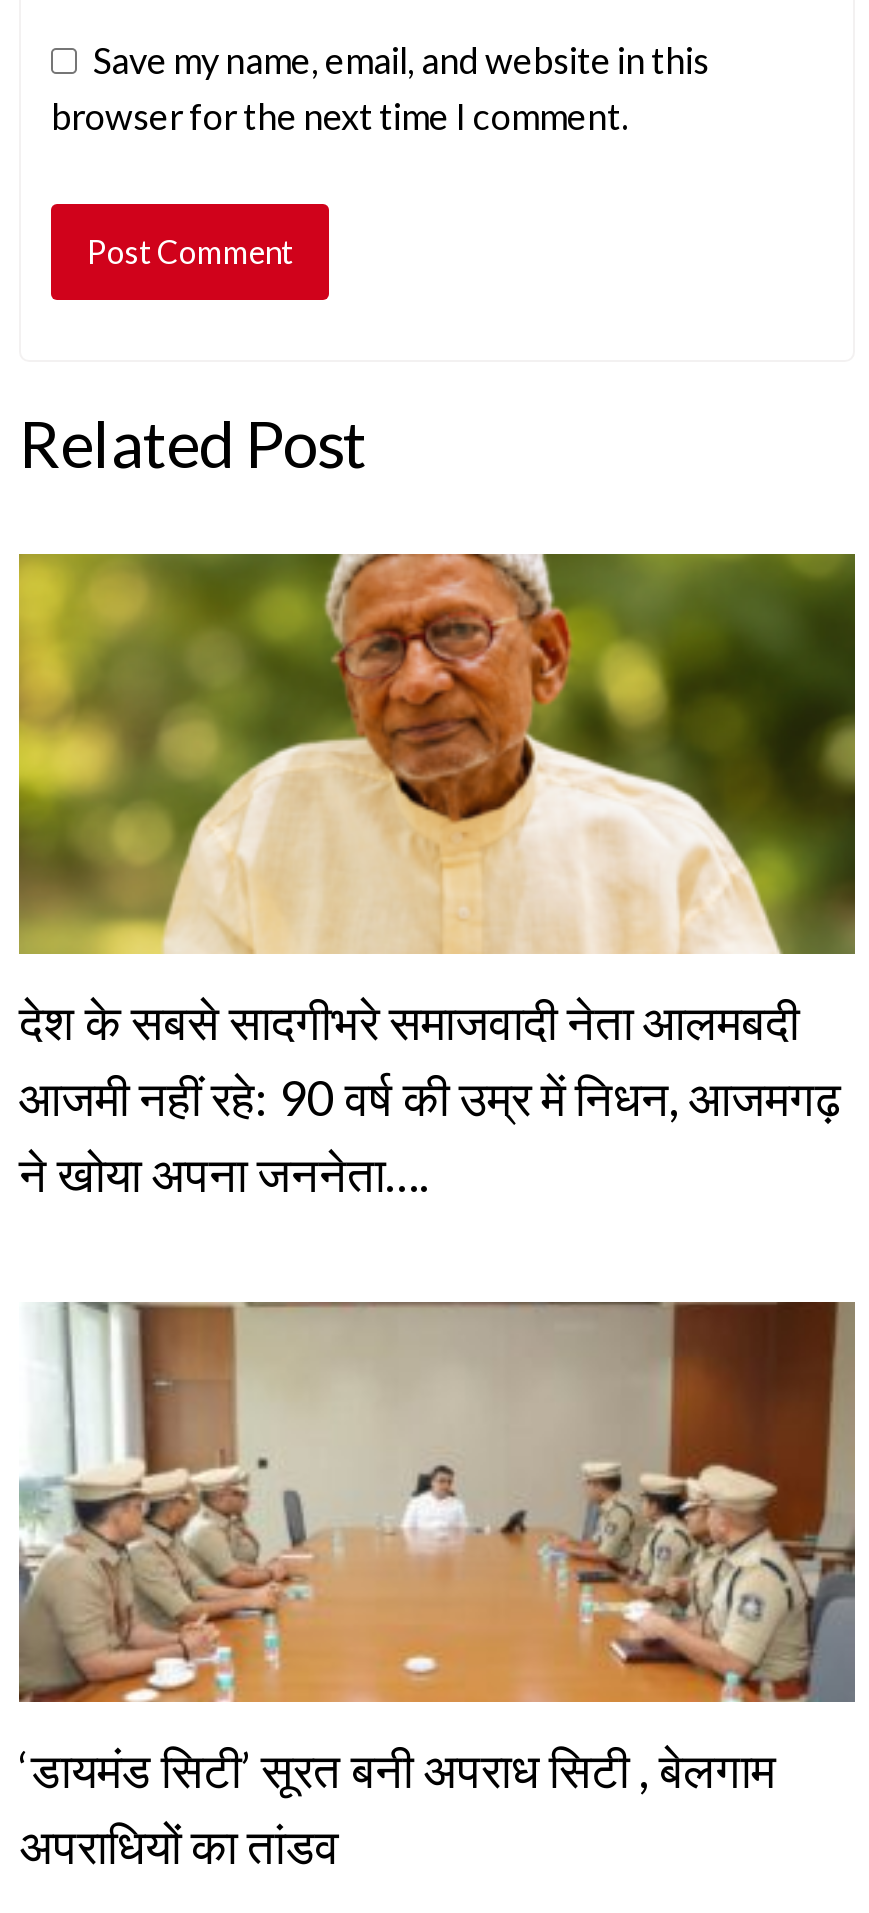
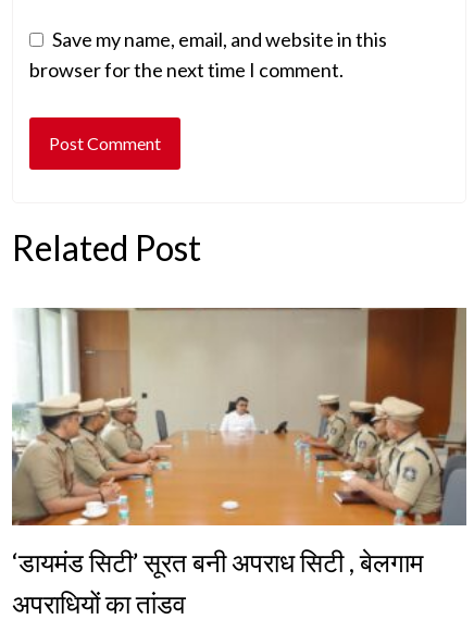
[17,552,857,1203] [image] | देश के सबसे सादगीभरे समाजवादी नेता आलमबदी | आजमी नहीं रहे: 90 वर्ष की उम्र में निधन, आजमगढ़ | ने खोया अपना जननेता…. -> none

